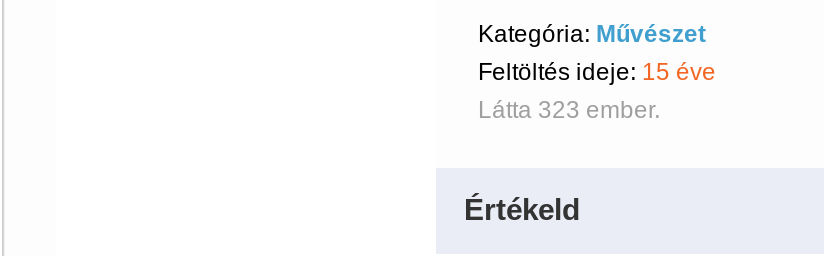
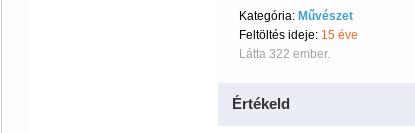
[478,96,660,124] Látta 323 ember. -> [239,47,330,61] Látta 322 ember.

